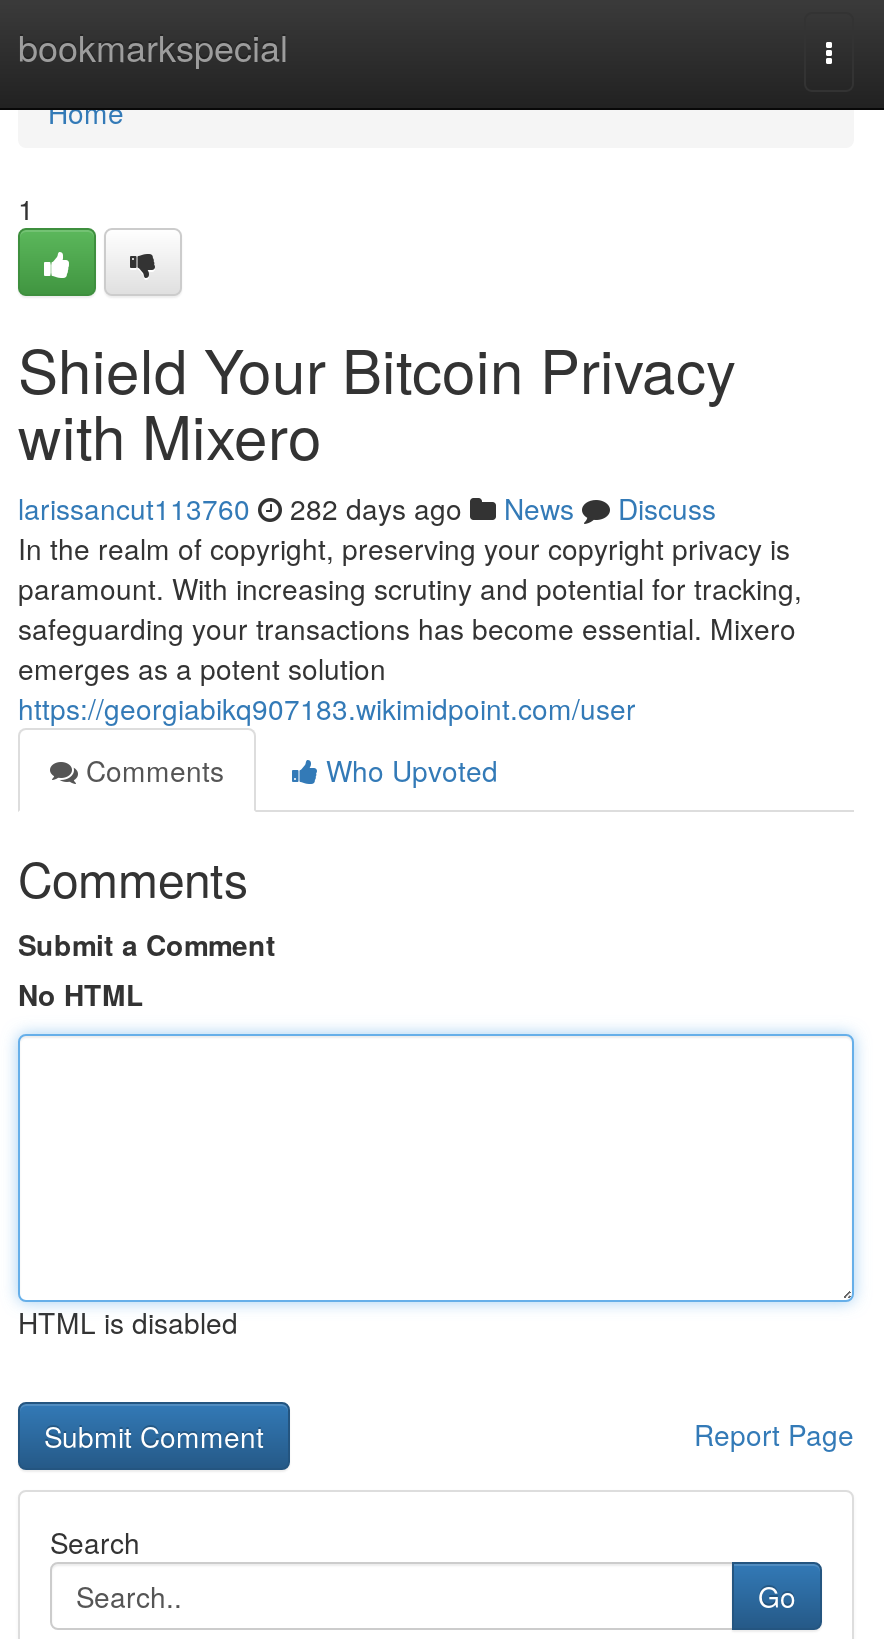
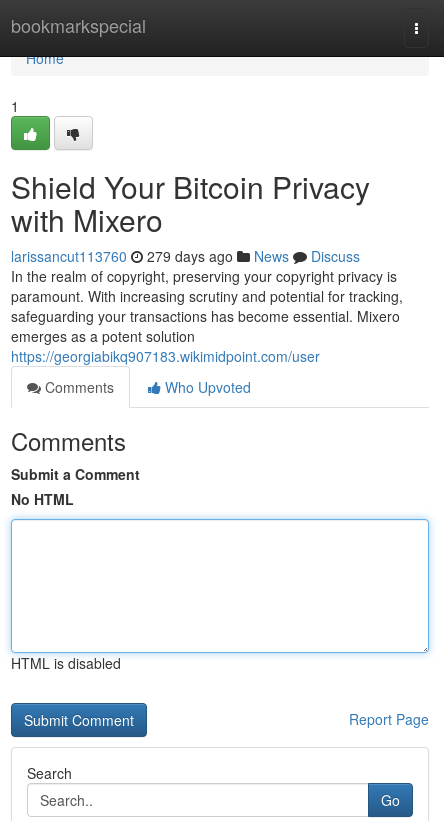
[18,488,716,528] larissancut113760 282 days ago News Discuss -> [11,246,360,266] larissancut113760 279 days ago News Discuss

